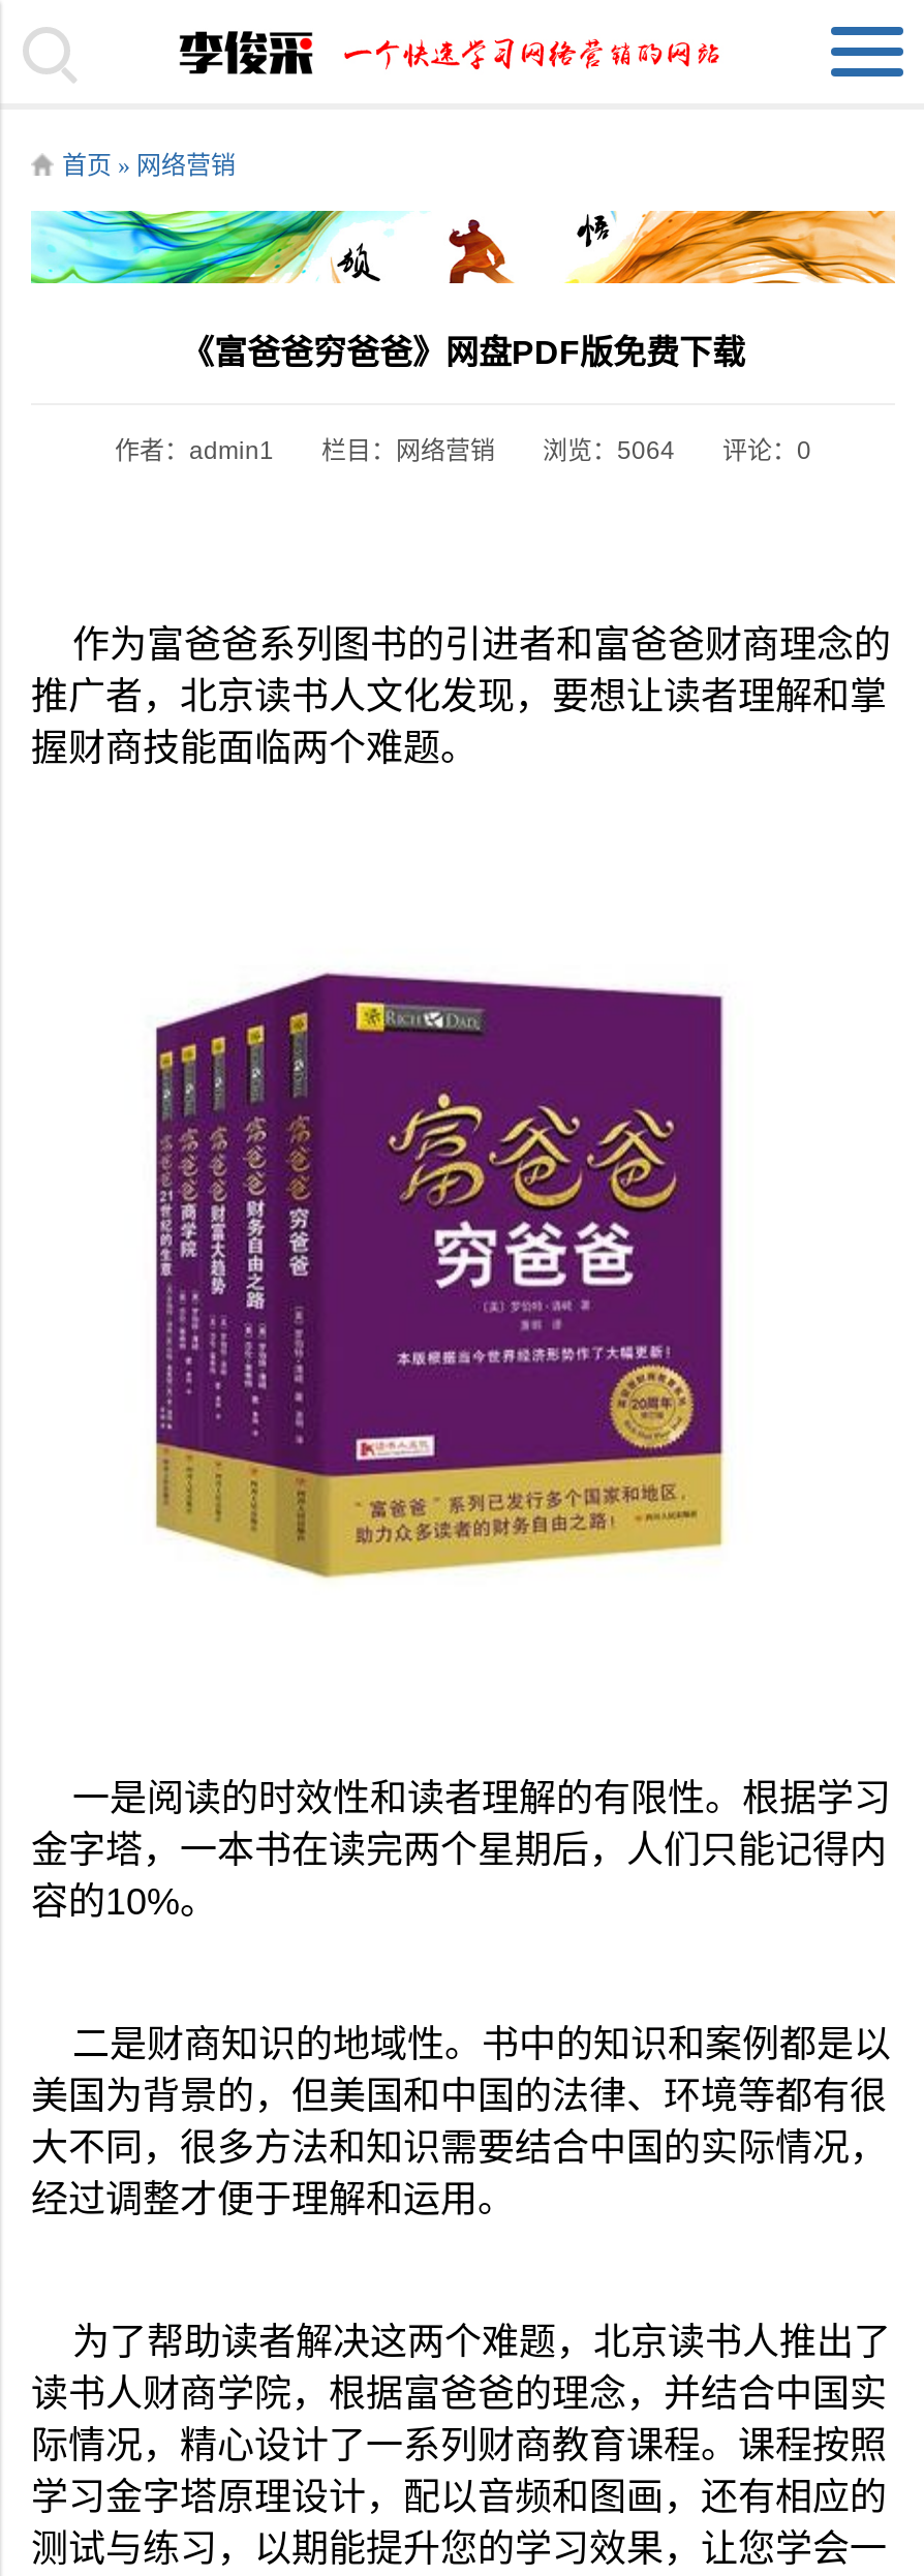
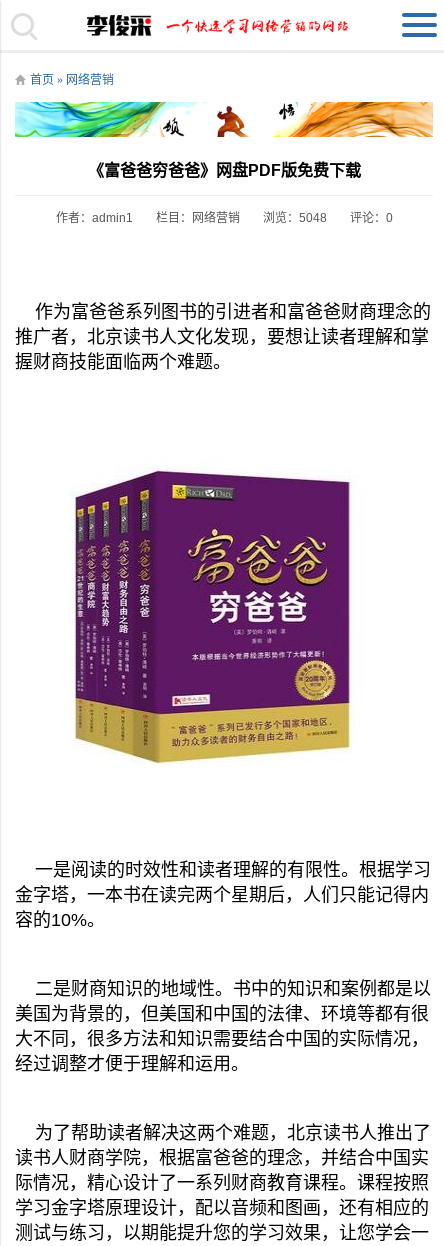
[115,437,811,466] 作者：admin1 栏目：网络营销 浏览：5064 评论：0 -> [55,211,392,225] 作者：admin1 栏目：网络营销 浏览：5048 评论：0

